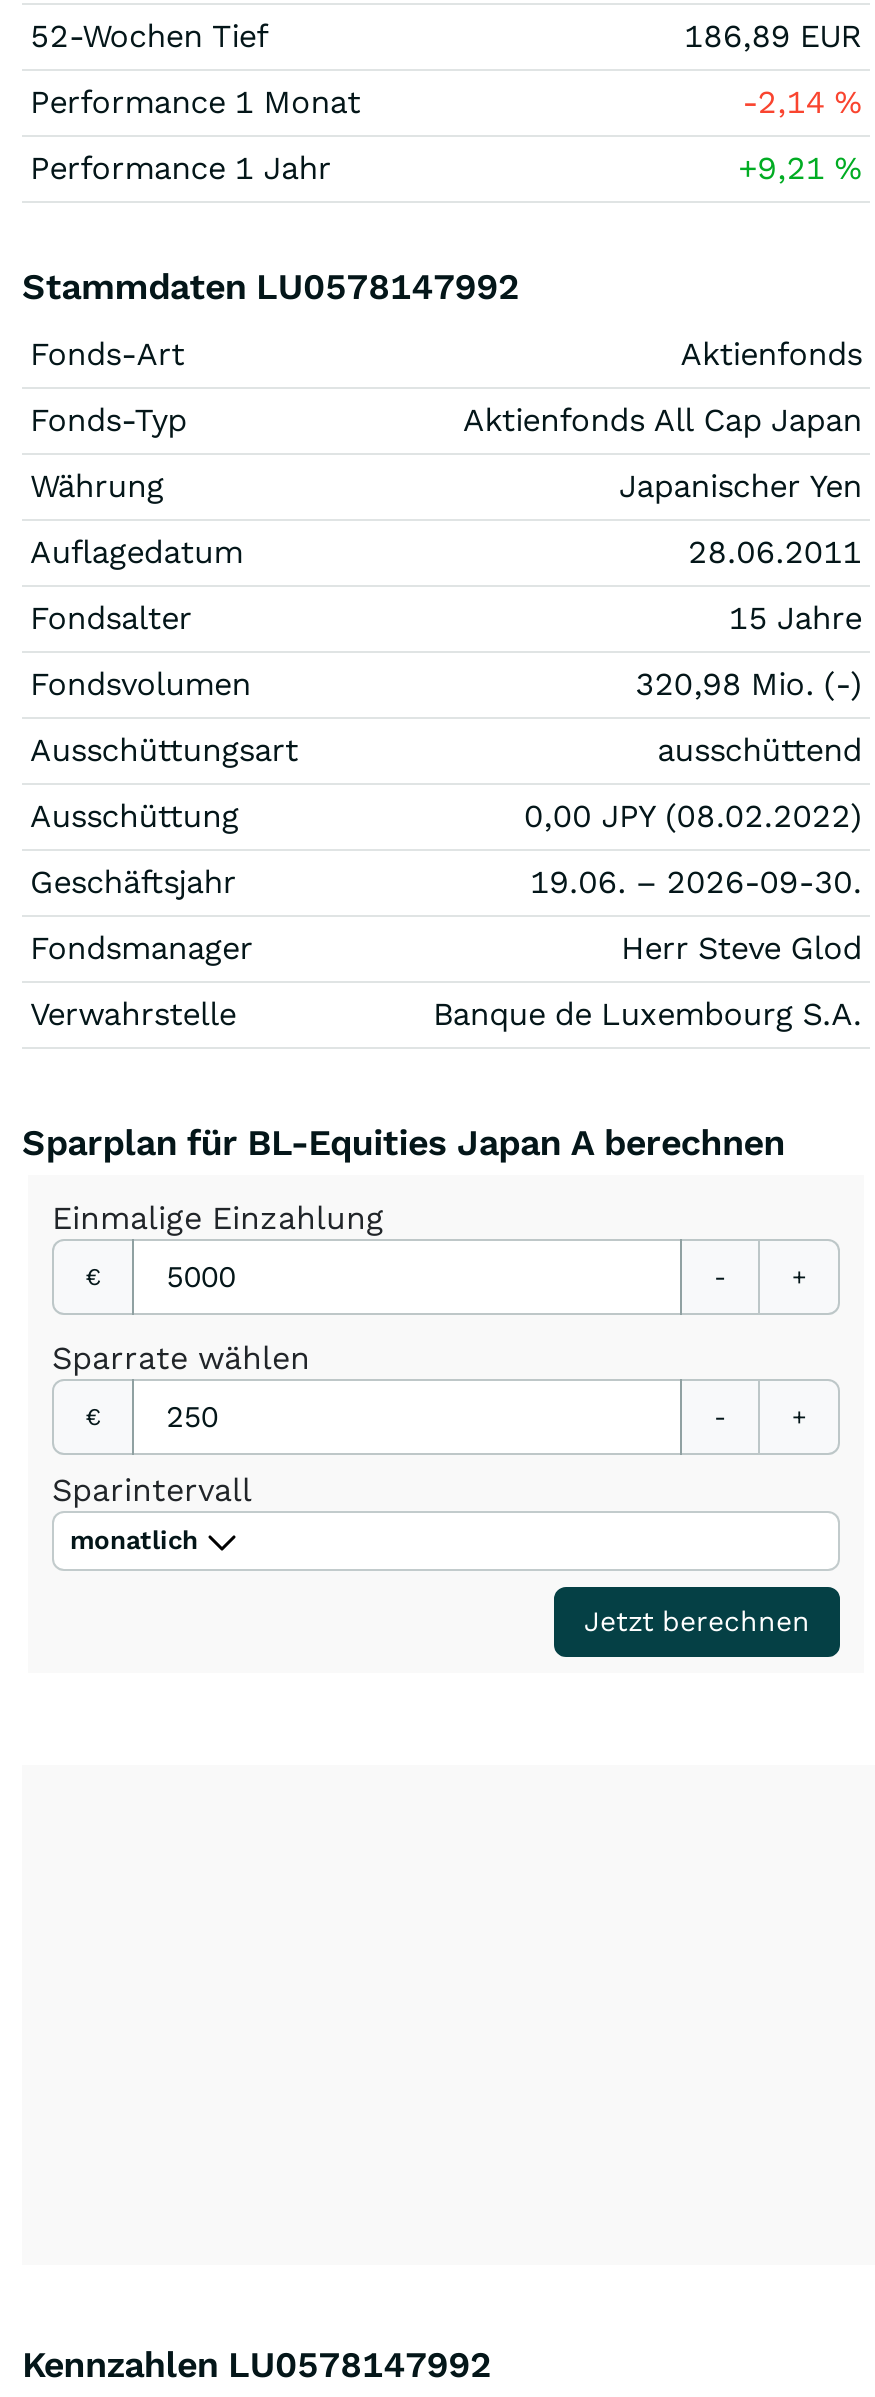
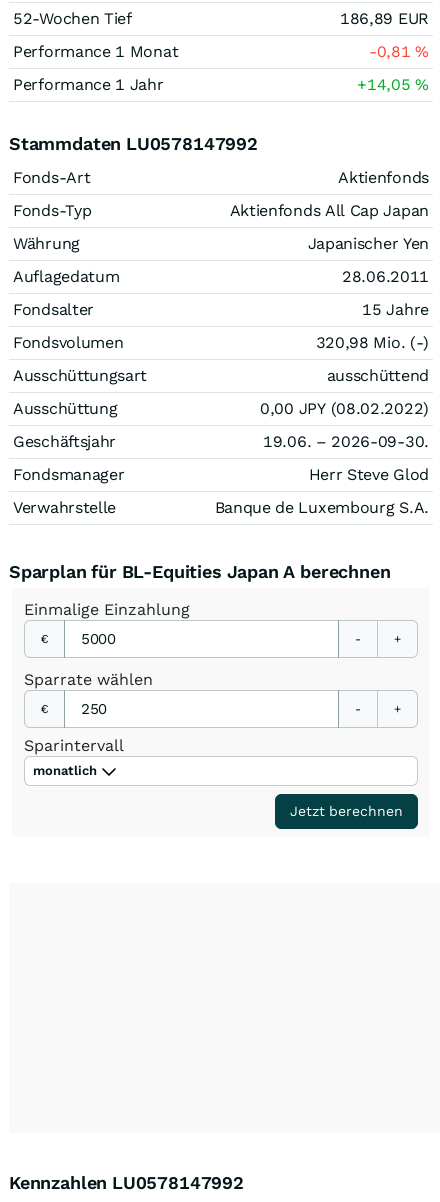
[742,83,862,121] -2,14% -> [369,42,429,61] -0,81%
[738,149,862,187] +9,21% -> [357,75,429,94] +14,05%

